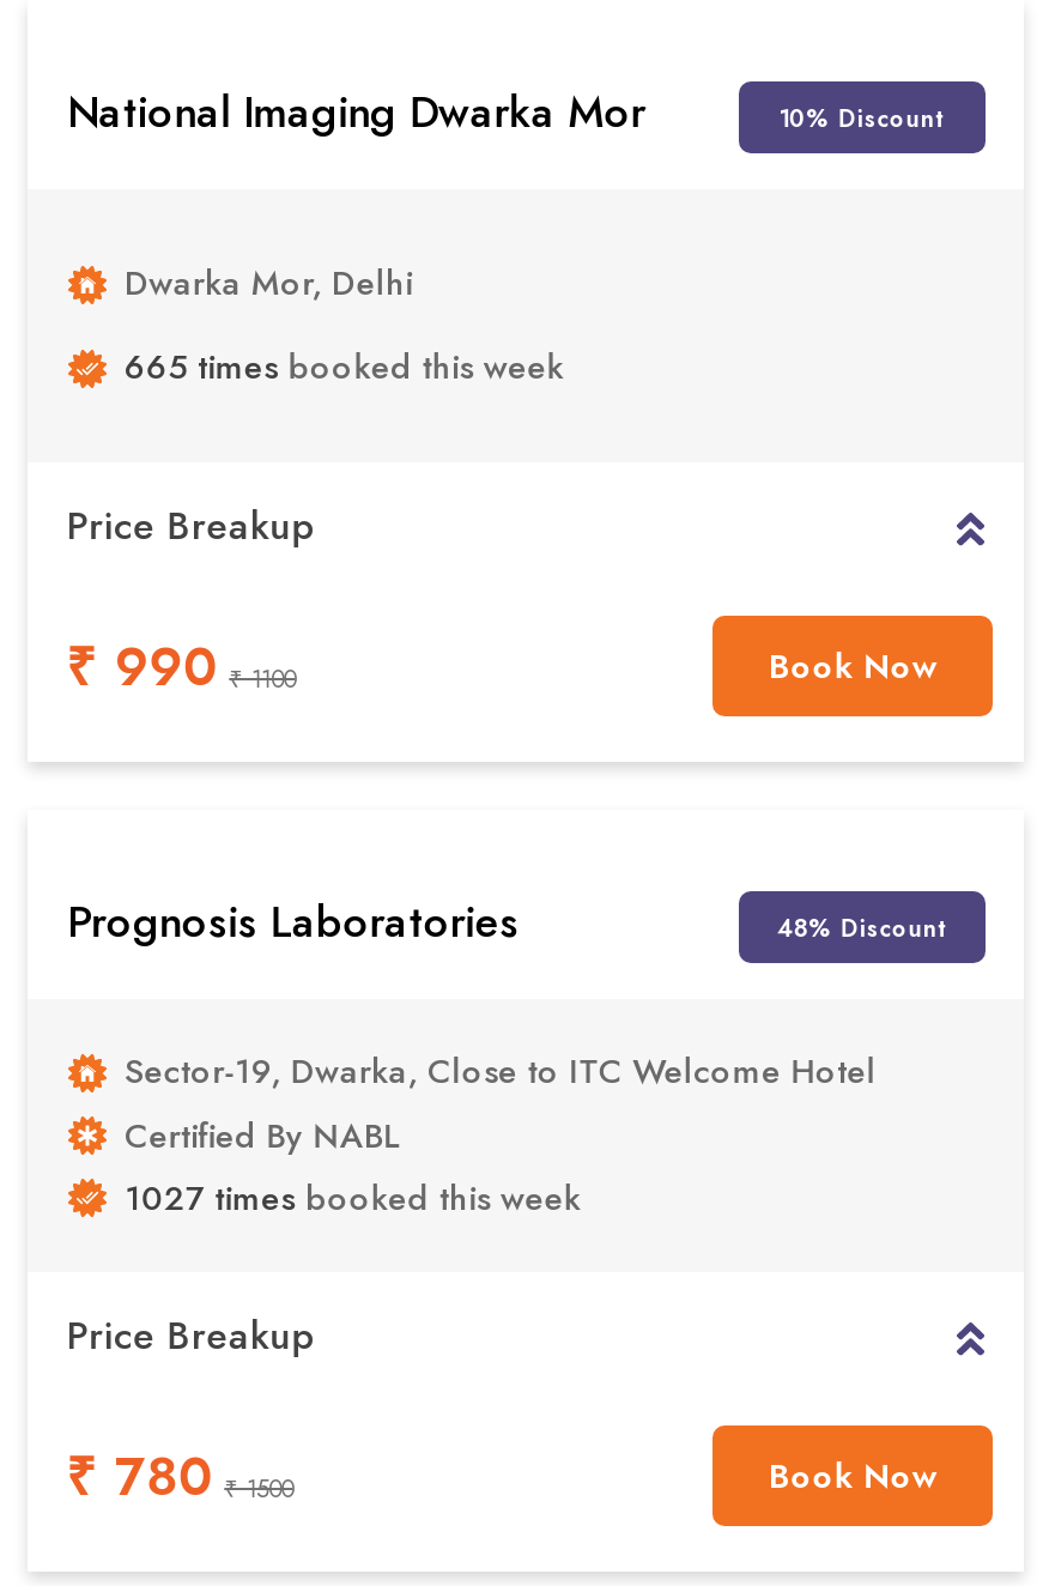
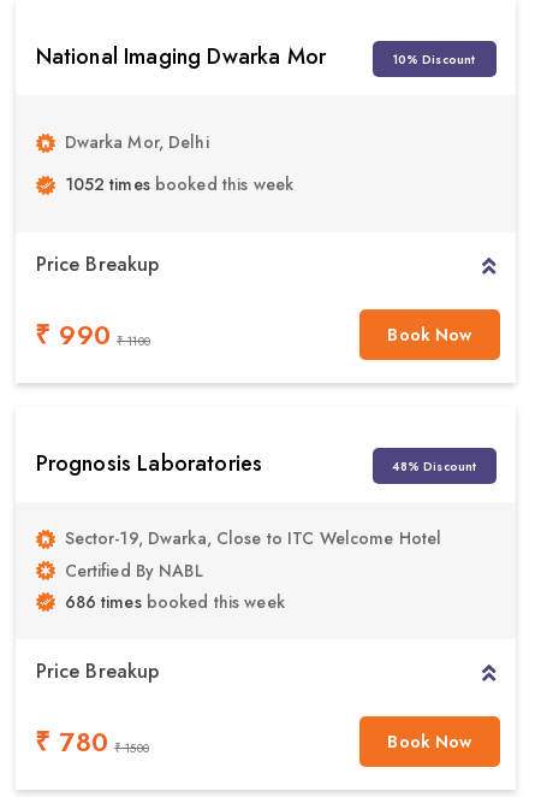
[125,343,564,391] 665 times booked this week -> [64,172,293,196] 1052 times booked this week
[125,1173,581,1221] 1027 times booked this week -> [64,590,285,614] 686 times booked this week

